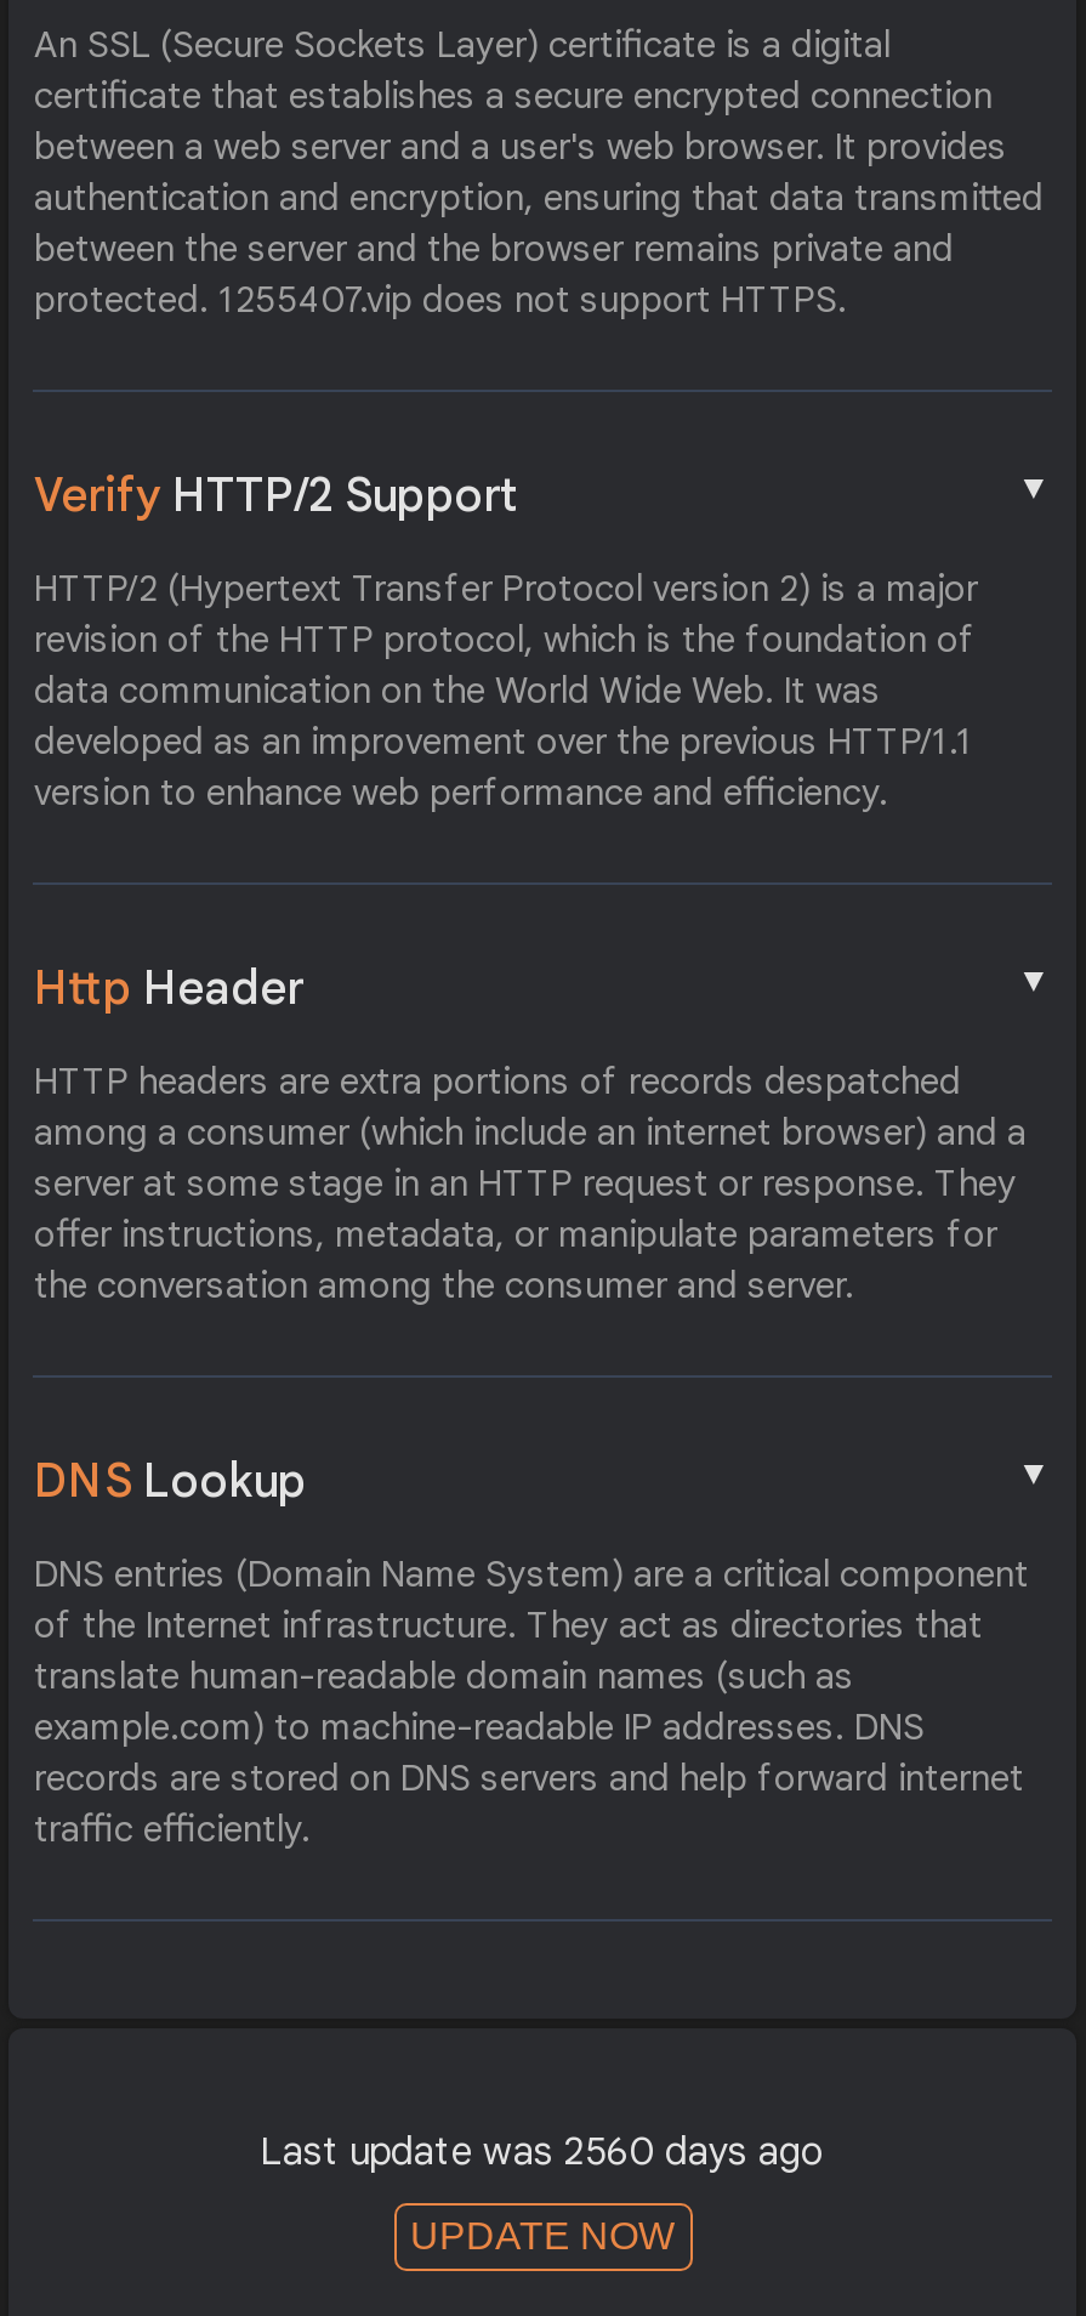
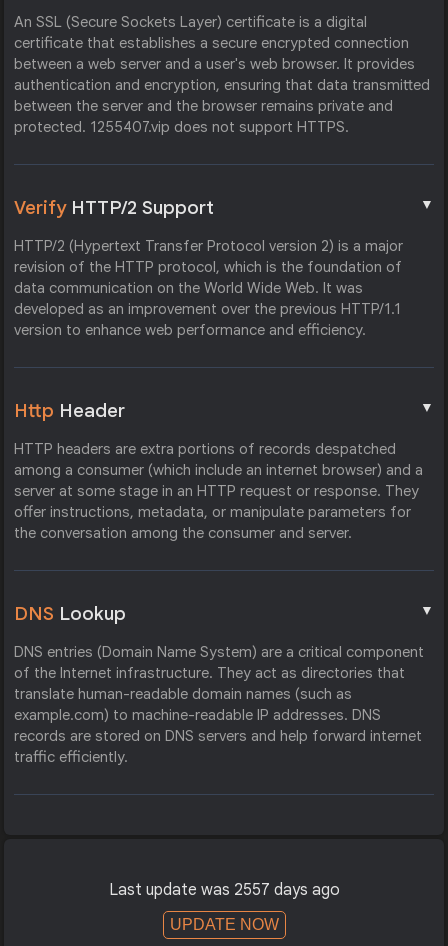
[260,2128,825,2177] Last update was 2560 days ago -> [108,880,339,900] Last update was 2557 days ago

